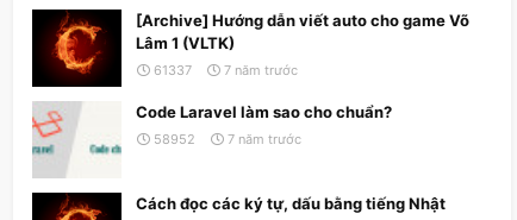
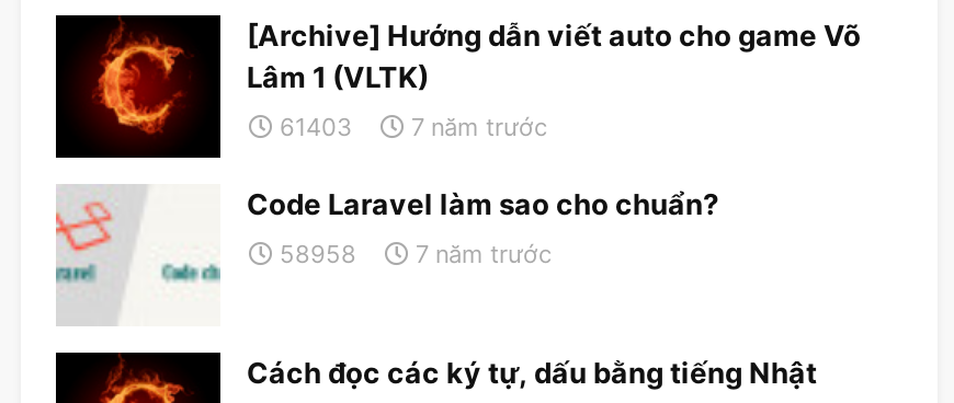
[150,62,298,79] 61337 7 năm trước -> [273,113,547,143] 61403 7 năm trước
[150,131,301,148] 58952 7 năm trước -> [273,240,552,270] 58958 7 năm trước

